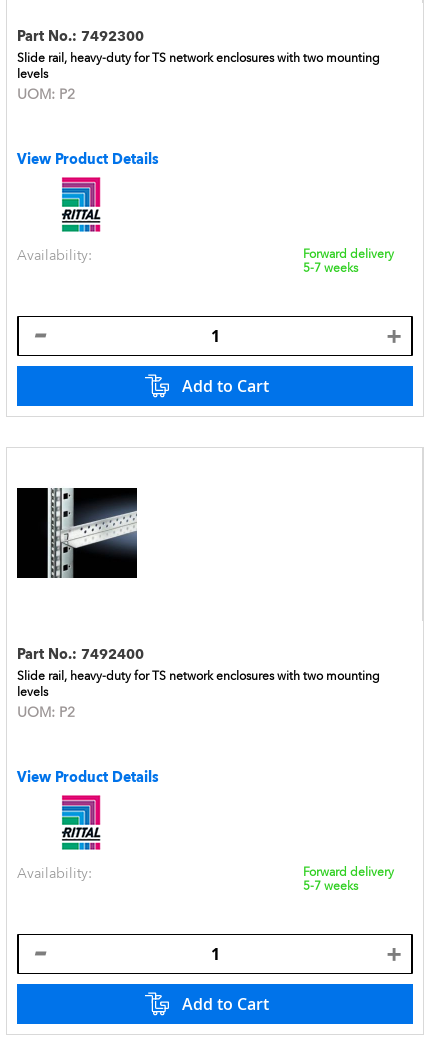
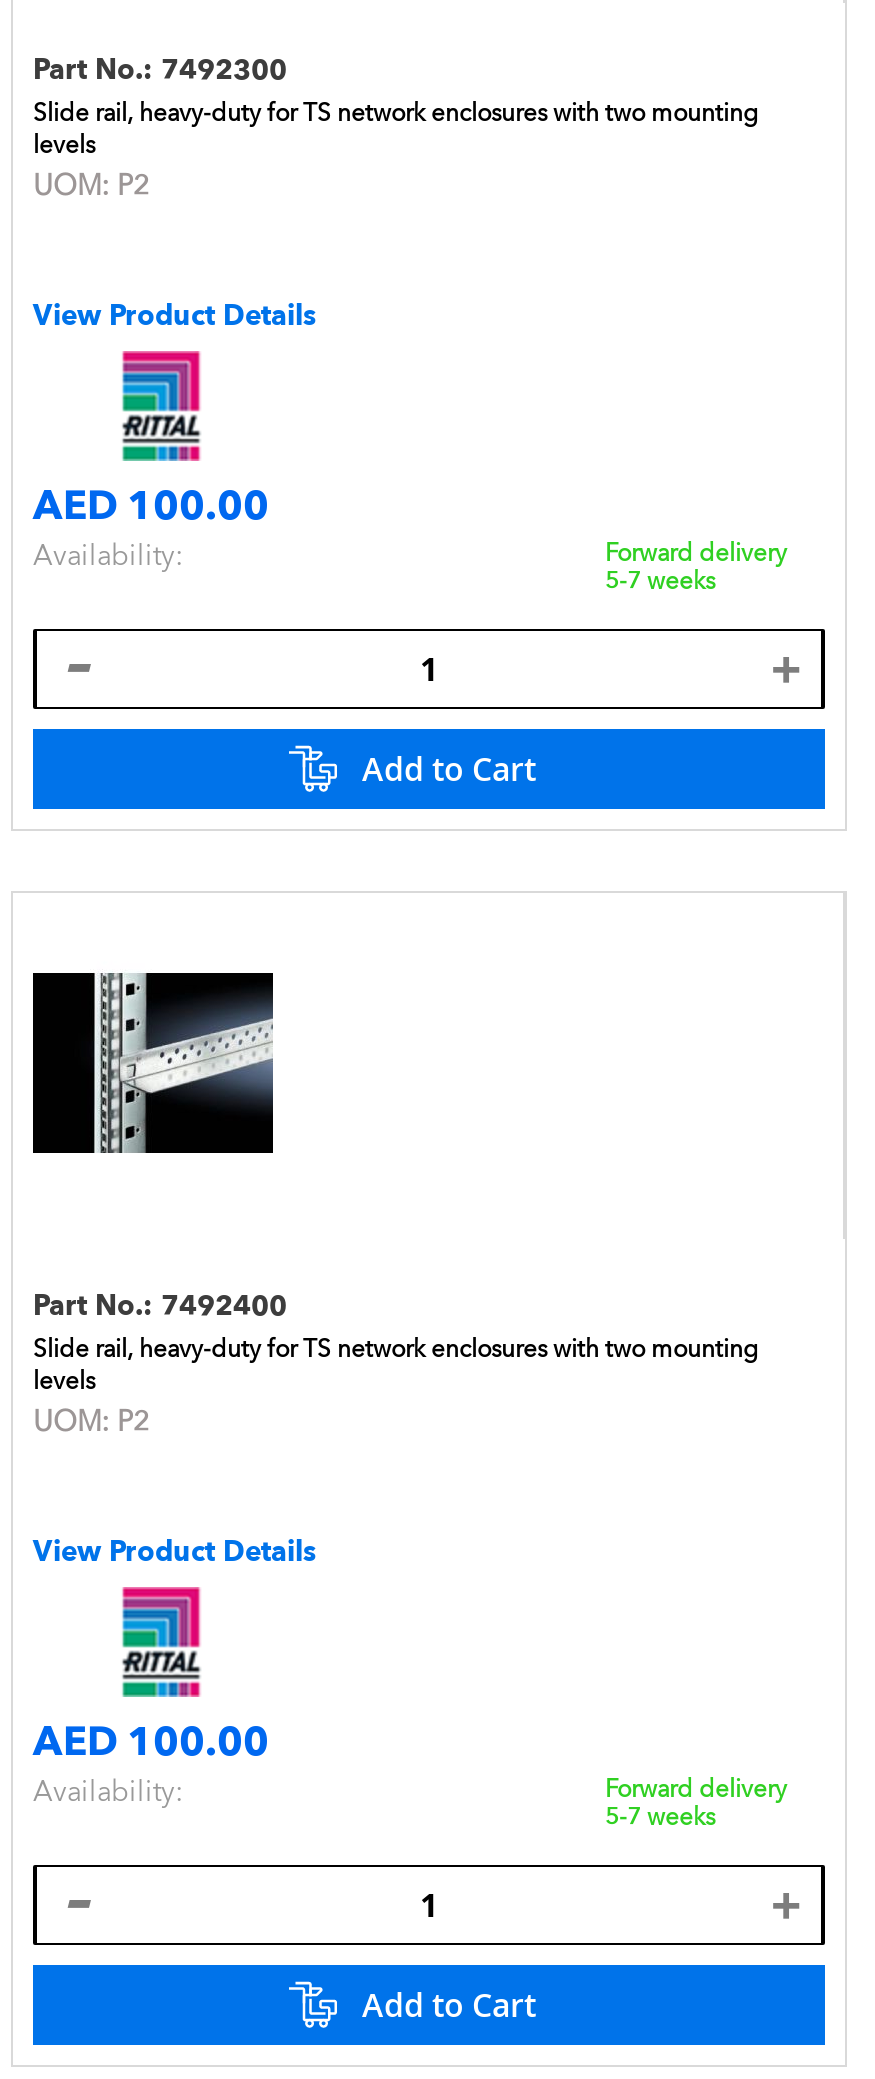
none -> [33,481,269,529] AED 100.00
moved [17,247,394,275] -> [33,539,787,595]: Availability: | Forward delivery | 5-7 weeks
none -> [33,1717,269,1765] AED 100.00
moved [17,865,394,893] -> [33,1775,787,1831]: Availability: | Forward delivery | 5-7 weeks

